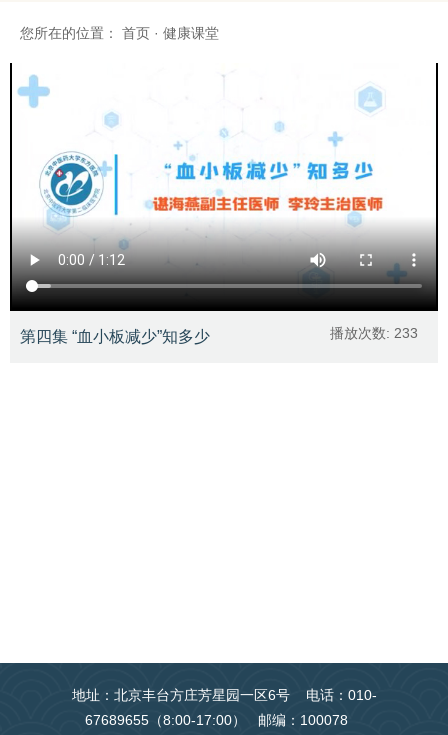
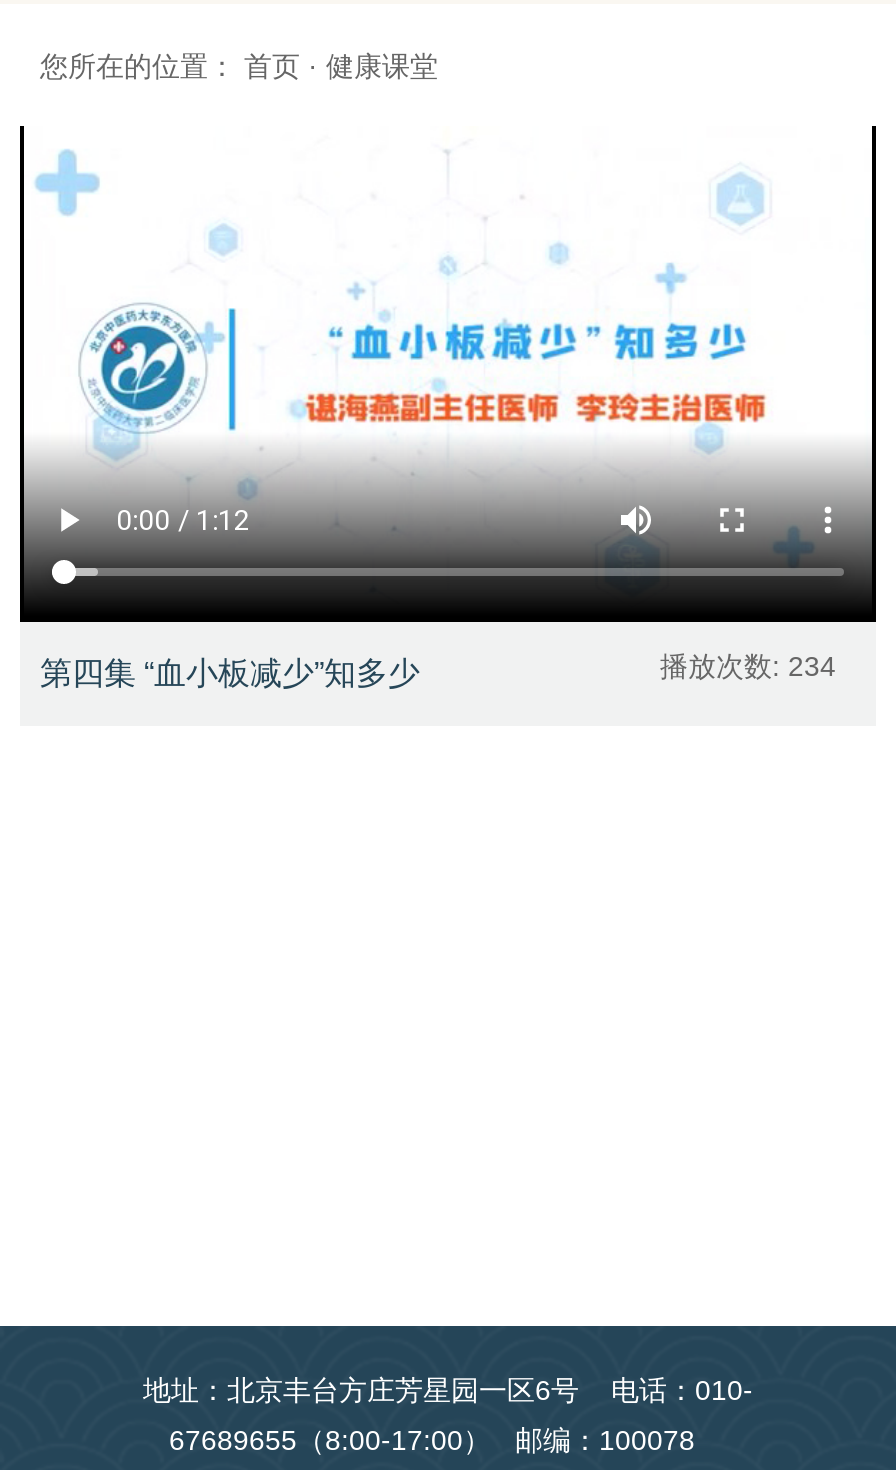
[330,325,418,341] 播放次数: 233 -> [660,651,836,683] 播放次数: 234

